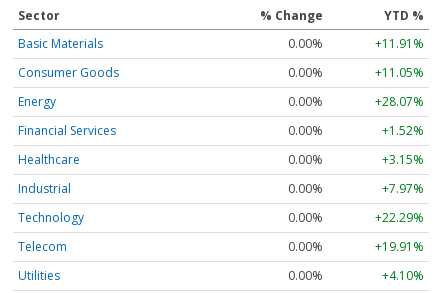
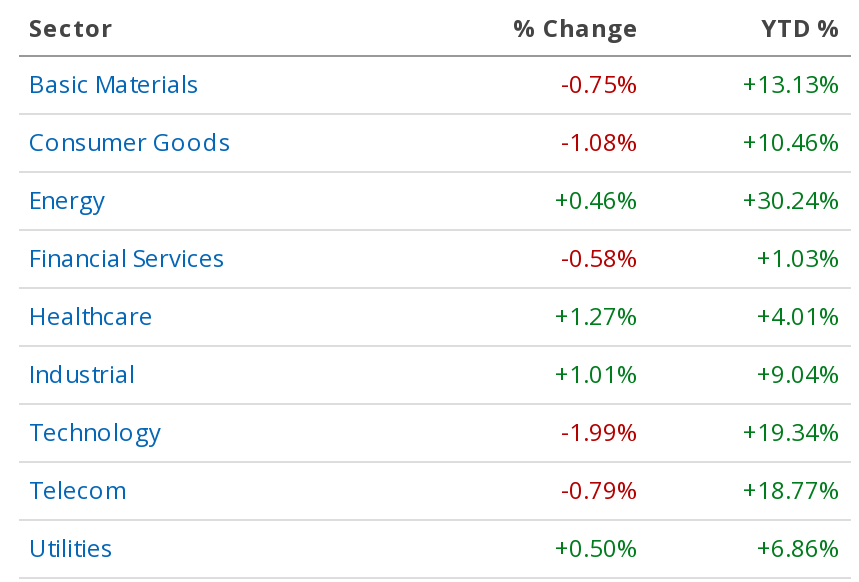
[288,35,323,52] 0.00% -> [561,68,639,102] -0.75%
[375,35,424,52] +11.91% -> [743,68,841,102] +13.13%
[288,64,323,81] 0.00% -> [561,126,639,160] -1.08%
[375,64,424,81] +11.05% -> [743,126,841,160] +10.46%
[288,93,323,110] 0.00% -> [555,184,639,218] +0.46%
[375,93,424,110] +28.07% -> [743,184,841,218] +30.24%
[288,122,323,139] 0.00% -> [561,242,639,276] -0.58%
[382,122,424,139] +1.52% -> [757,242,841,276] +1.03%
[288,151,323,168] 0.00% -> [555,300,639,334] +1.27%
[382,151,424,168] +3.15% -> [757,300,841,334] +4.01%
[288,180,323,197] 0.00% -> [555,358,639,392] +1.01%
[382,180,424,197] +7.97% -> [757,358,841,392] +9.04%
[288,209,323,226] 0.00% -> [561,416,639,450] -1.99%
[375,209,424,226] +22.29% -> [743,416,841,450] +19.34%
[288,238,323,255] 0.00% -> [561,474,639,508] -0.79%
[375,238,424,255] +19.91% -> [743,474,841,508] +18.77%
[288,267,323,284] 0.00% -> [555,532,639,566] +0.50%
[382,267,424,284] +4.10% -> [757,532,841,566] +6.86%

